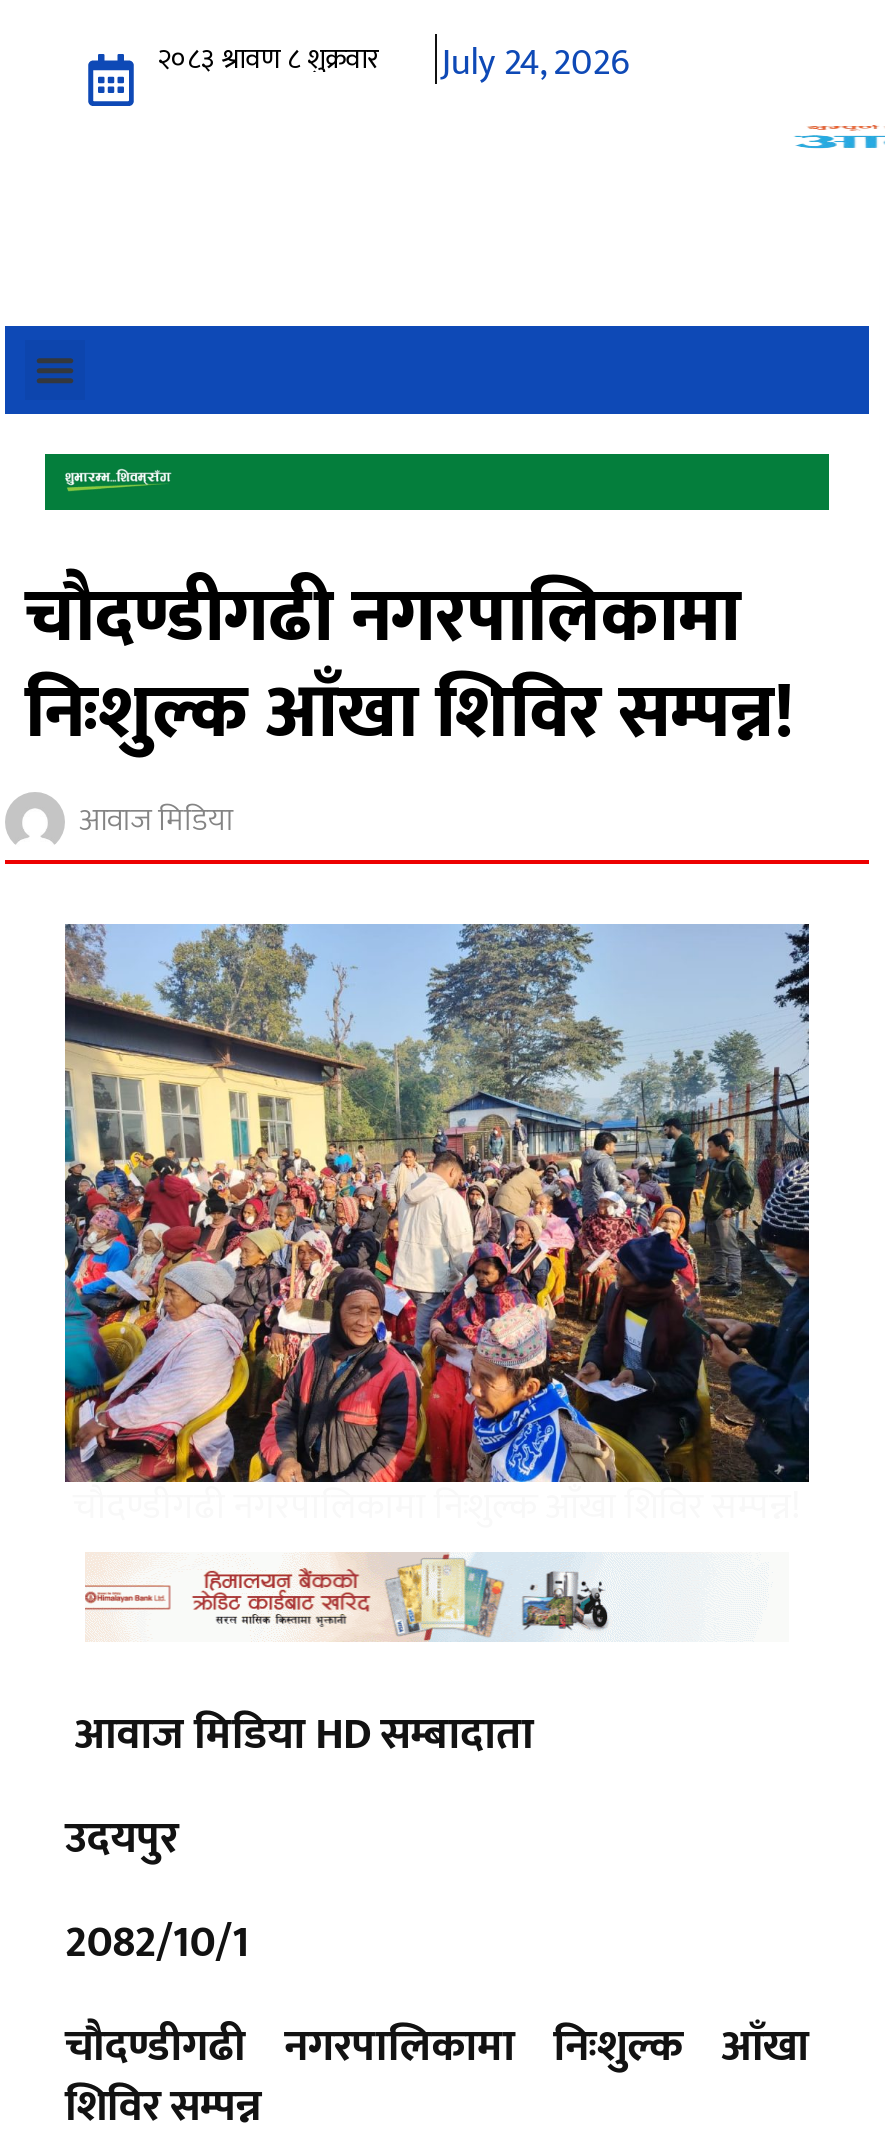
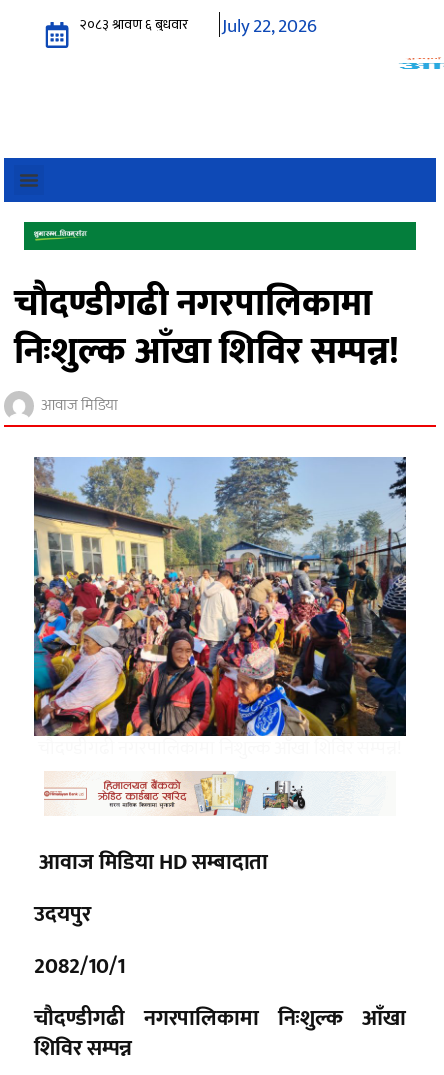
[441,32,630,94] July 24, 2026 -> [222,11,317,42] July 22, 2026

